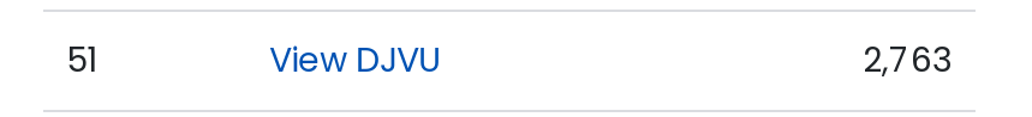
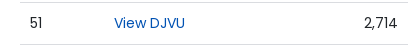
[863,36,952,84] 2,763 -> [364,13,398,33] 2,714

